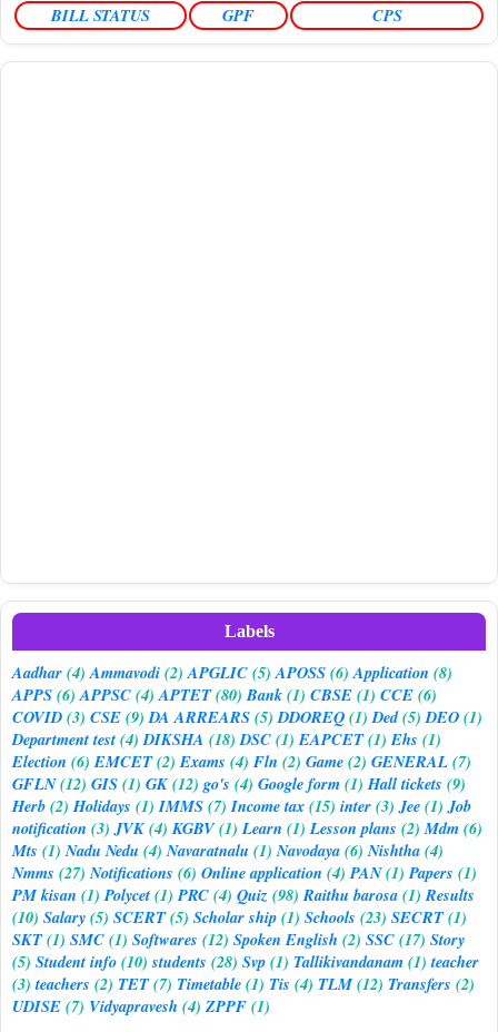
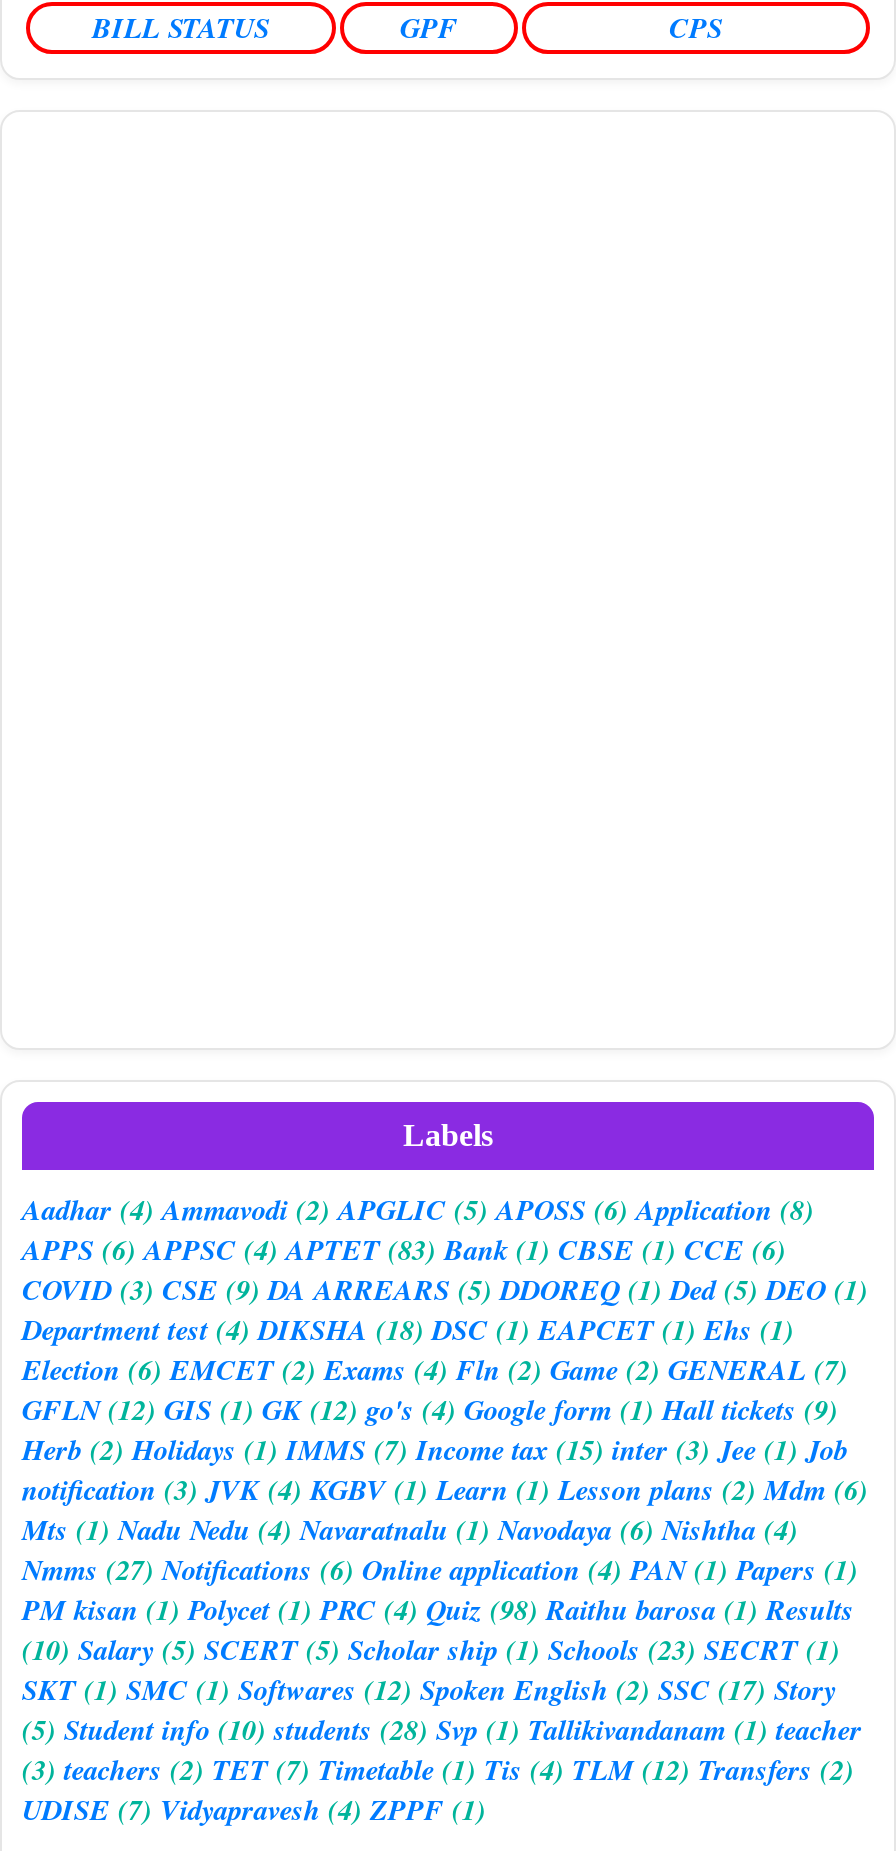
[12,683,437,706] APPS (6) APPSC (4) APTET (80) Bank (1) CBSE (1) CCE (6) -> [22,1229,786,1271] APPS (6) APPSC (4) APTET (83) Bank (1) CBSE (1) CCE (6)

